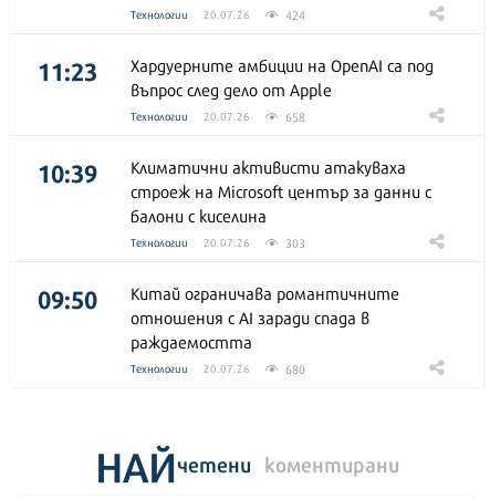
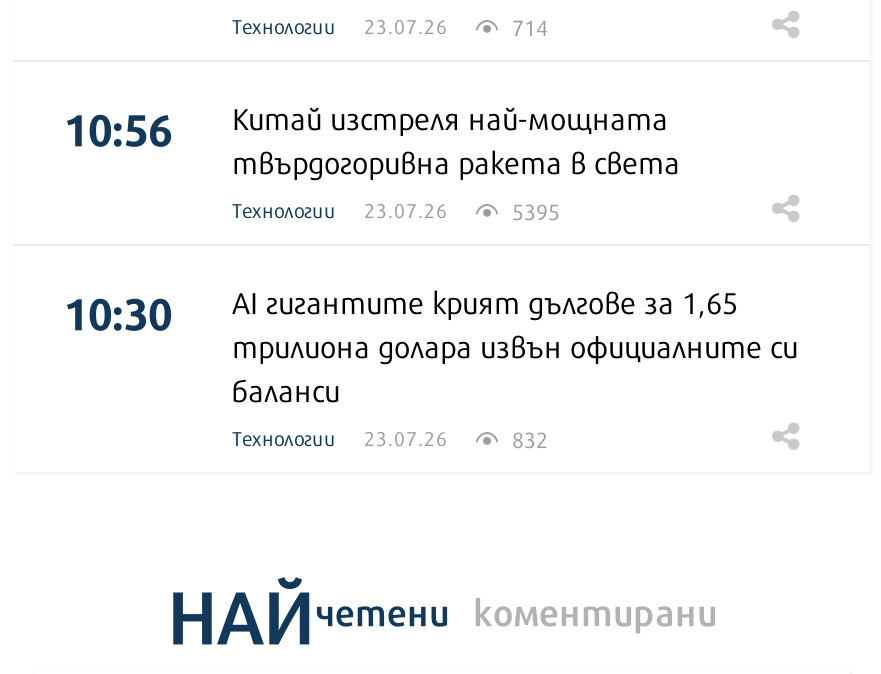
[204,5,305,23] 20.07.26 | 424 -> [364,10,548,42] 23.07.26 | 714
[38,50,434,101] 11:23 | Хардуерните амбиции на OpenAI са под | въпрос след дело от Apple -> [64,90,680,182] 10:56 | Китай изстреля най-мощната | твърдогоривна ракета в света
[204,107,305,125] 20.07.26 | 658 -> [364,194,560,226] 23.07.26 | 5395
[38,151,431,227] 10:39 | Климатични активисти атакуваха | строеж на Microsoft център за данни с | балони с киселина -> [64,274,798,410] 10:30 | AI гигантите крият дългове за 1,65 | трилиона долара извън официалните си | баланси
[38,233,399,377] 20.07.26 | 303 | 09:50 | Китай ограничава романтичните | отношения с AI заради спада в | раждаемостта | Технологии | 20.07.26 | 680 -> [364,422,548,454] 23.07.26 | 832

